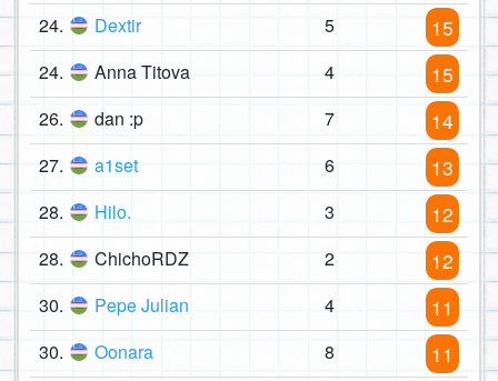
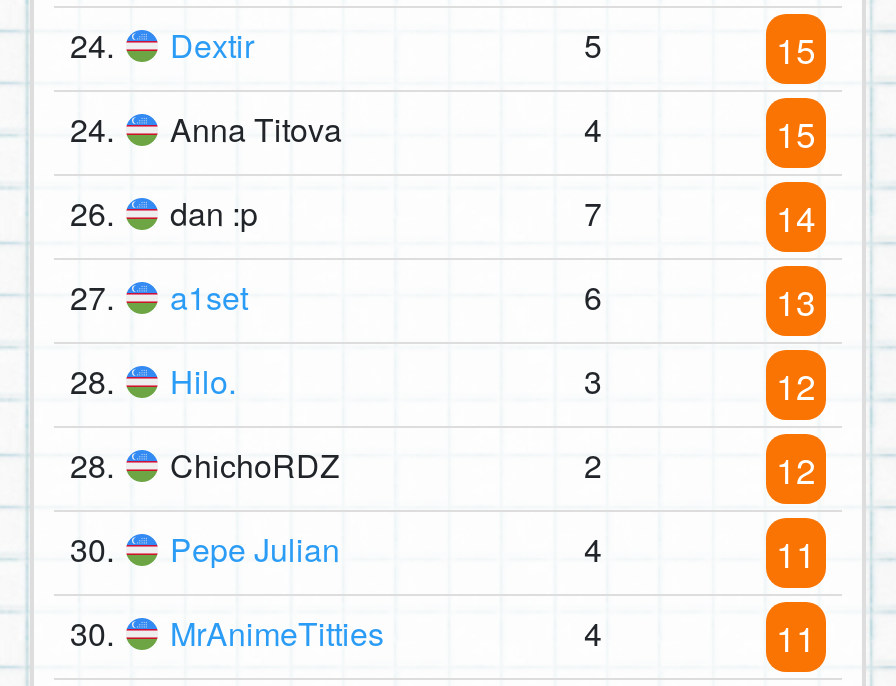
[94,339,335,365] Oonara | 8 -> [170,611,602,657] MrAnimeTitties | 4

